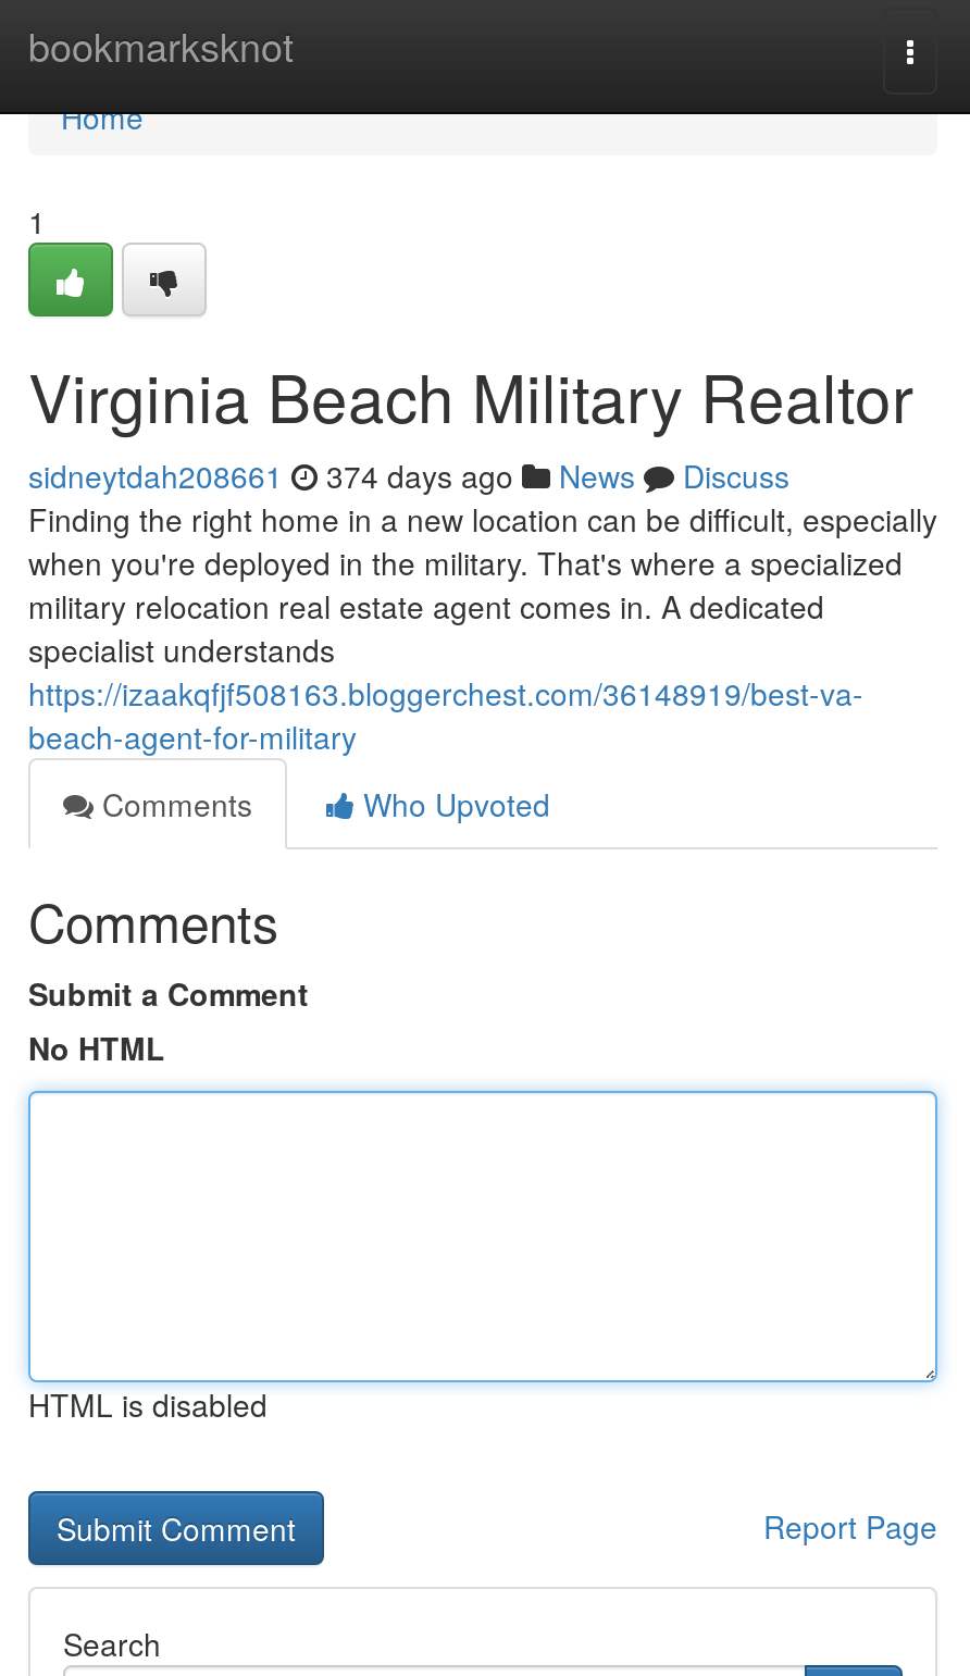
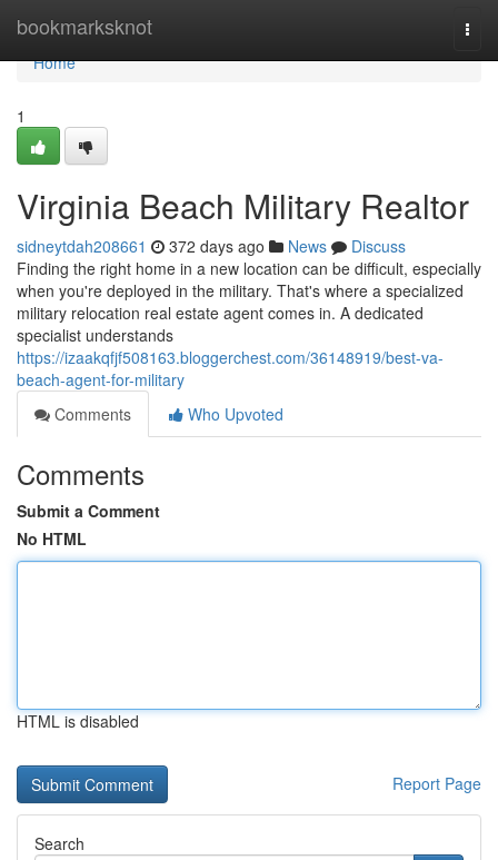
[28,454,789,497] sidneytdah208661 374 days ago News Discuss -> [17,235,406,257] sidneytdah208661 372 days ago News Discuss

